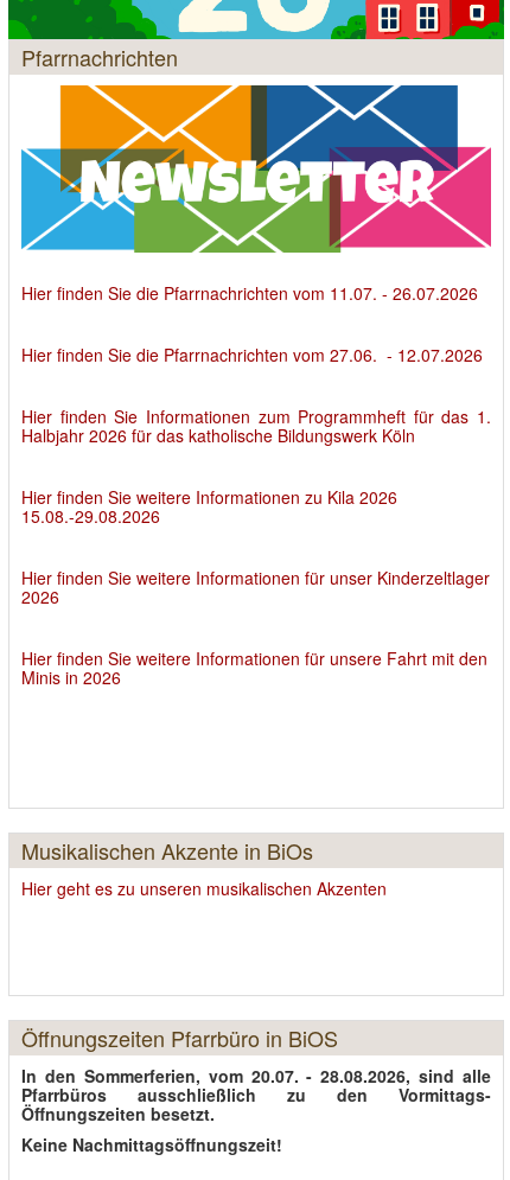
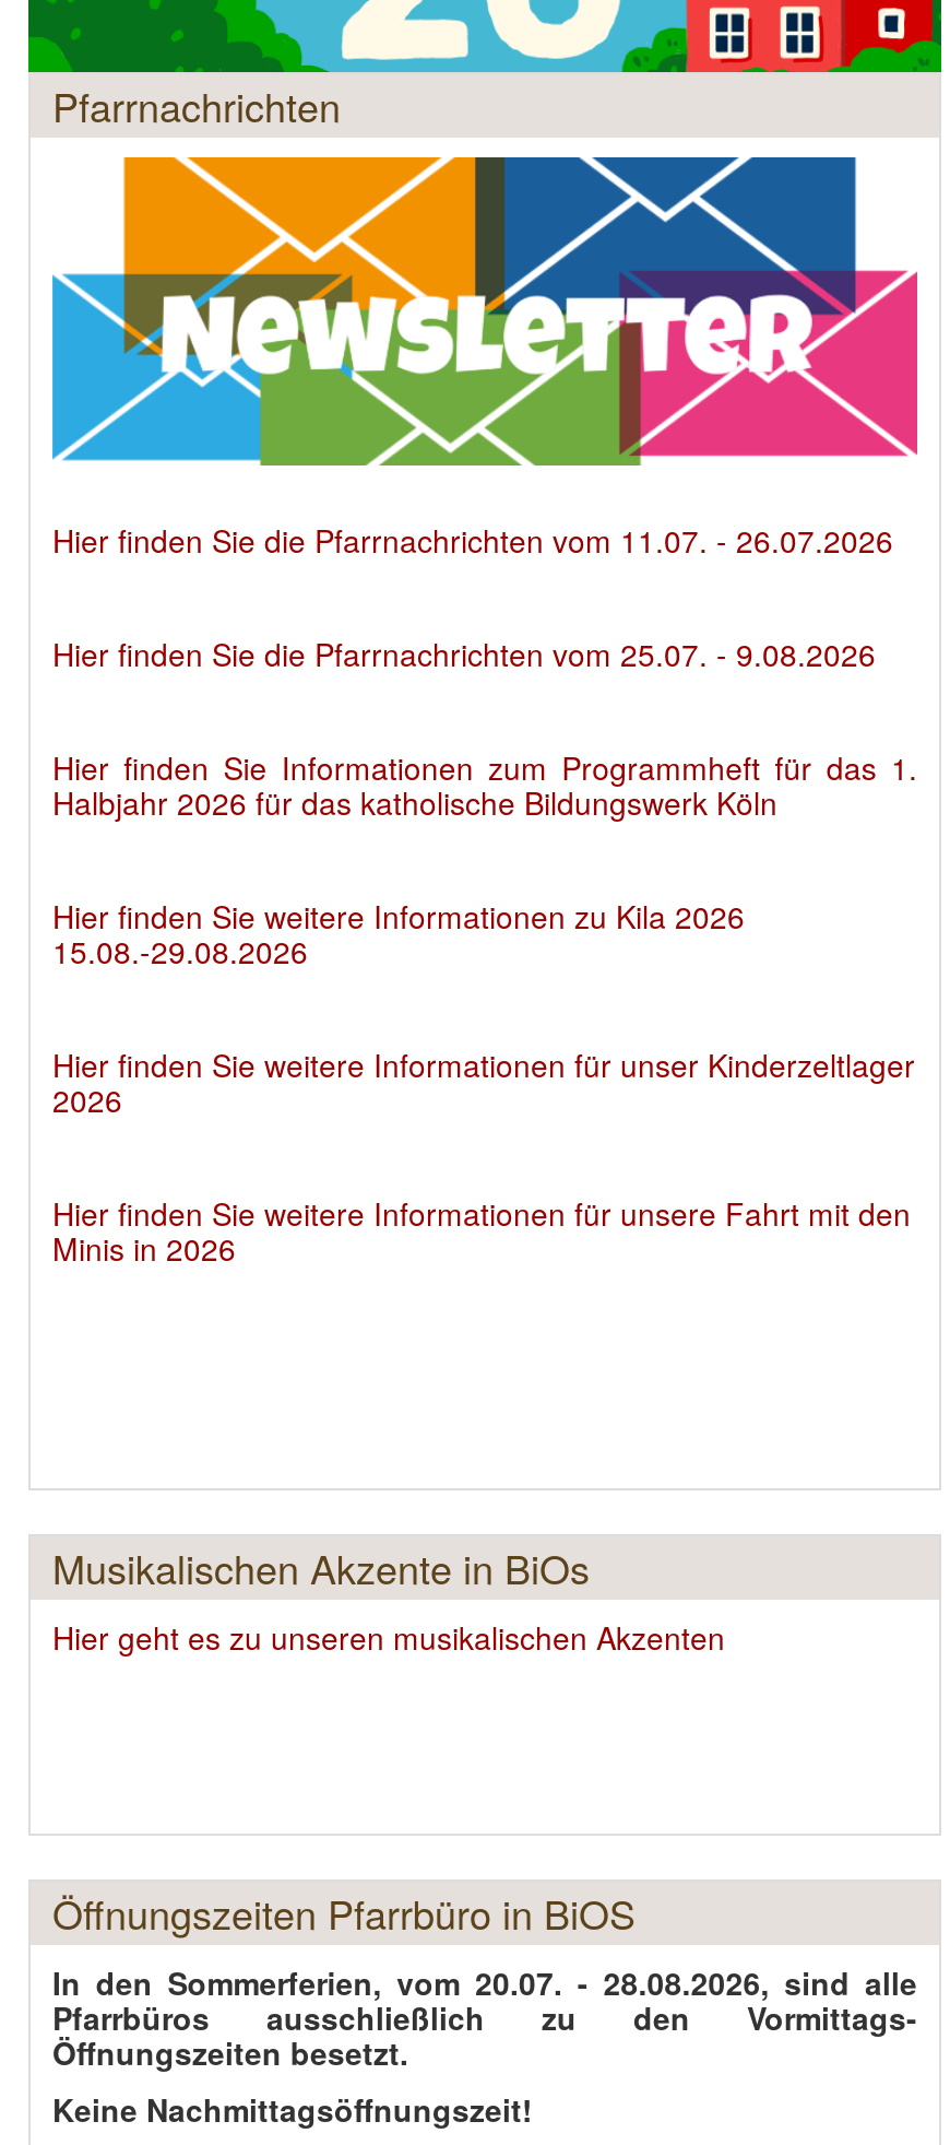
[21,343,483,367] Hier finden Sie die Pfarrnachrichten vom 27.06. - 12.07.2026 -> [52,633,876,676] Hier finden Sie die Pfarrnachrichten vom 25.07. - 9.08.2026

